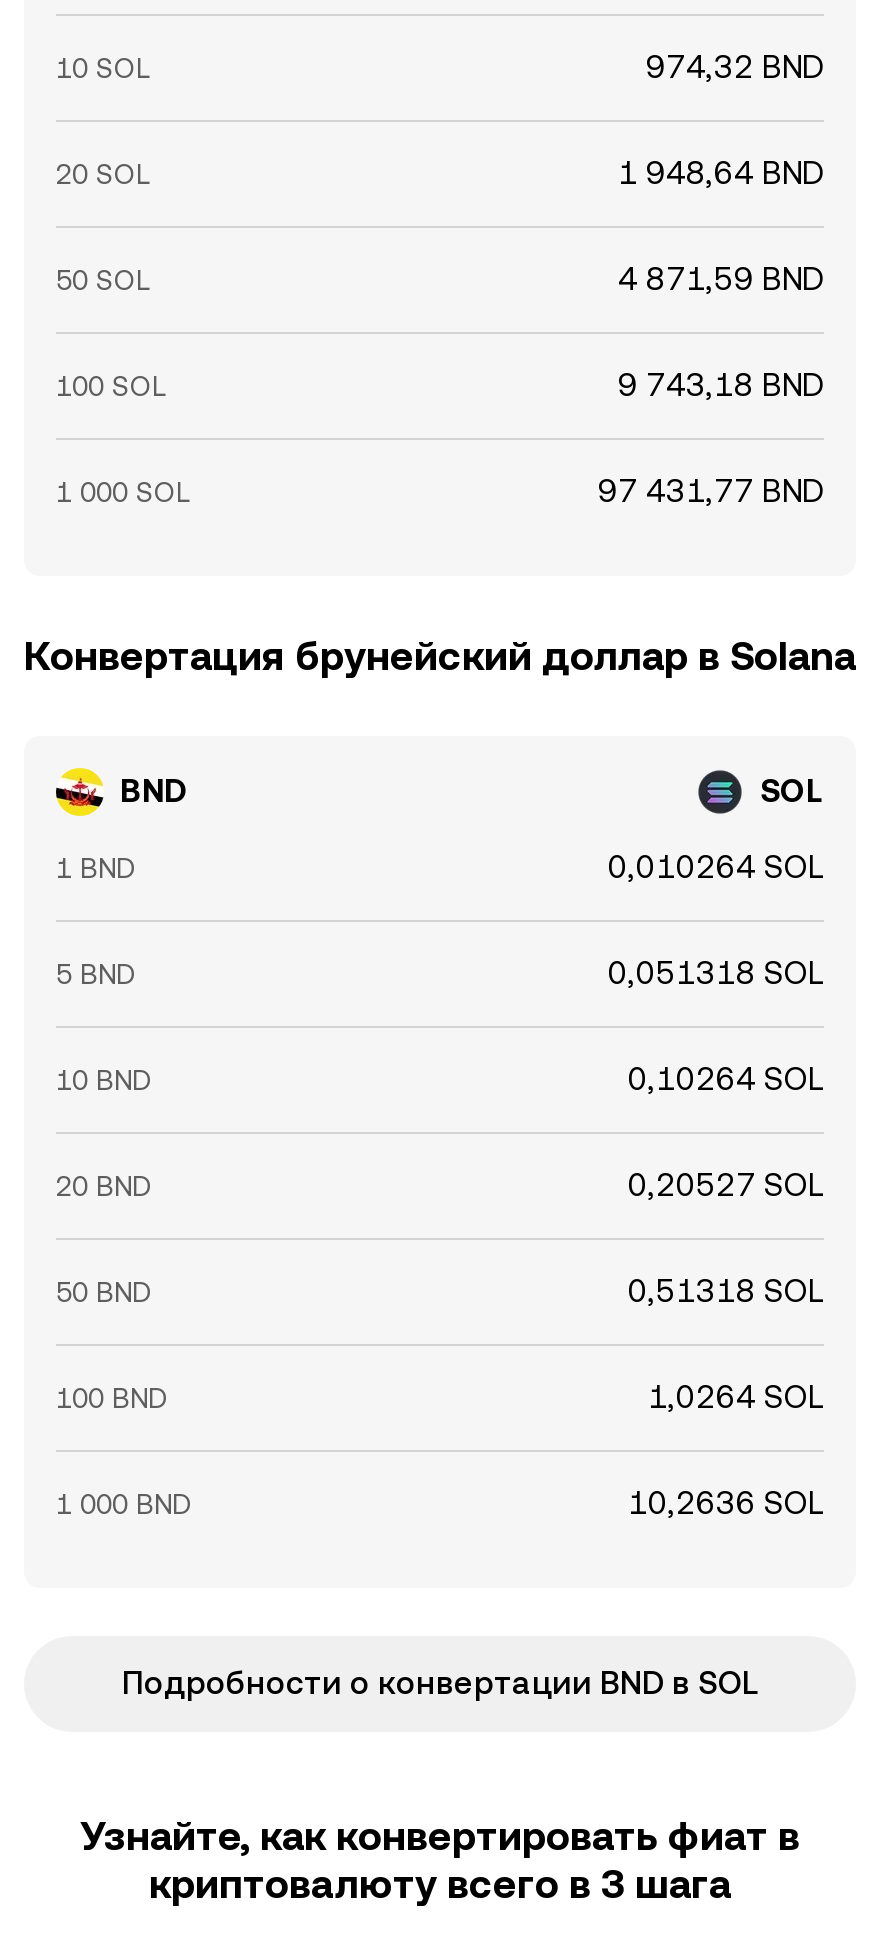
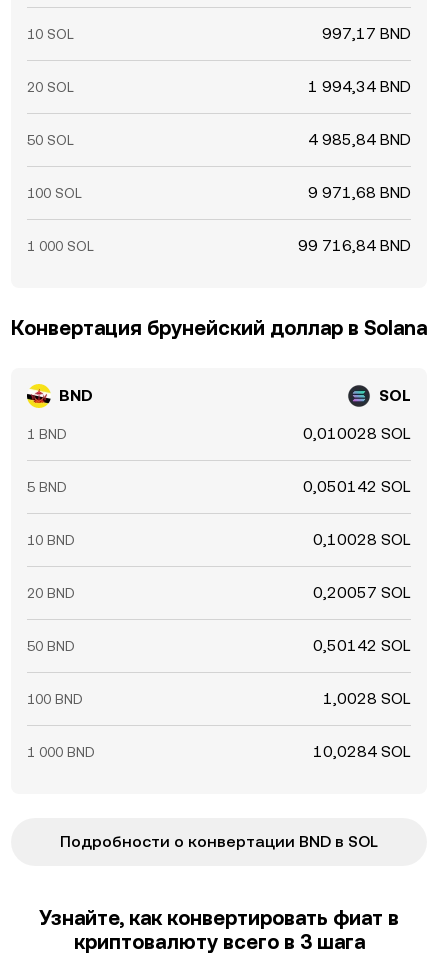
[646,48,824,86] 974,32 BND -> [322,24,411,43] 997,17 BND
[618,154,824,192] 1 948,64 BND -> [308,77,411,96] 1 994,34 BND
[618,260,824,298] 4 871,59 BND -> [308,130,411,149] 4 985,84 BND
[618,366,824,404] 9 743,18 BND -> [308,183,411,202] 9 971,68 BND
[598,472,824,510] 97 431,77 BND -> [298,236,411,255] 99 716,84 BND
[608,848,824,886] 0,010264 SOL -> [303,424,411,443] 0,010028 SOL
[608,954,824,992] 0,051318 SOL -> [303,477,411,496] 0,050142 SOL
[628,1060,824,1098] 0,10264 SOL -> [313,530,411,549] 0,10028 SOL
[628,1166,824,1204] 0,20527 SOL -> [313,583,411,602] 0,20057 SOL
[628,1272,824,1310] 0,51318 SOL -> [313,636,411,655] 0,50142 SOL
[648,1378,824,1416] 1,0264 SOL -> [323,689,411,708] 1,0028 SOL
[628,1484,824,1522] 10,2636 SOL -> [313,742,411,761] 10,0284 SOL

